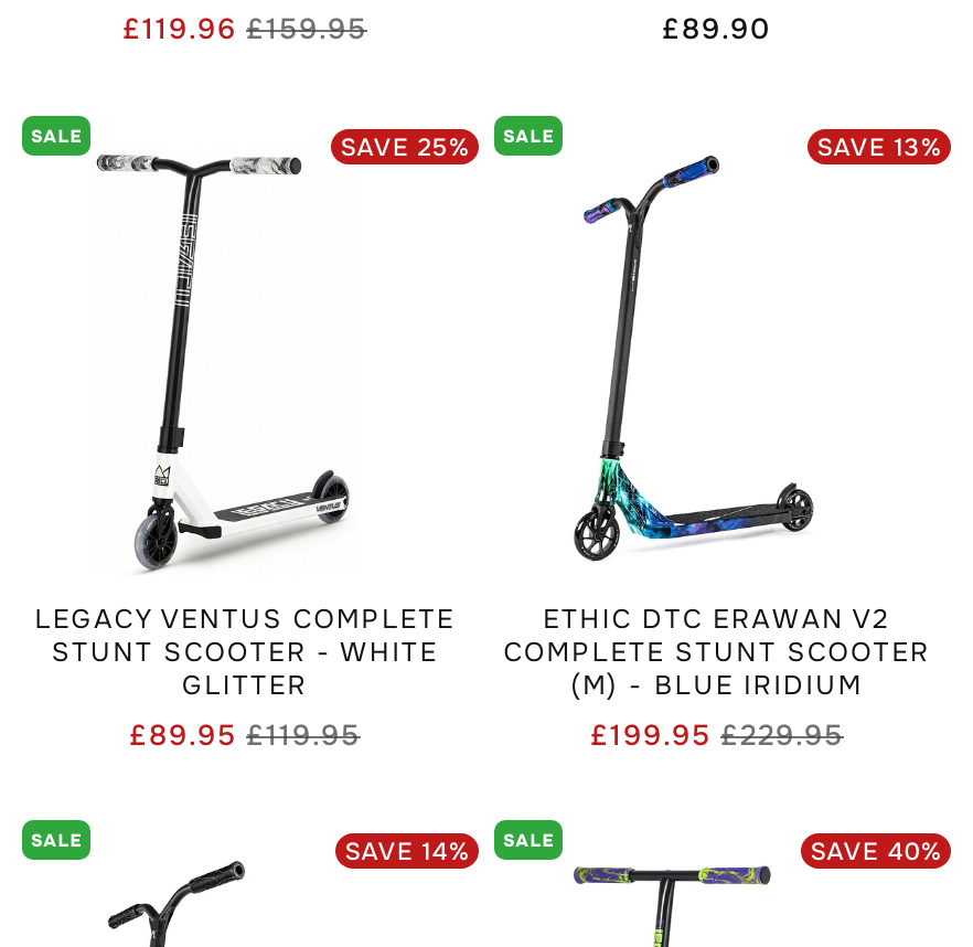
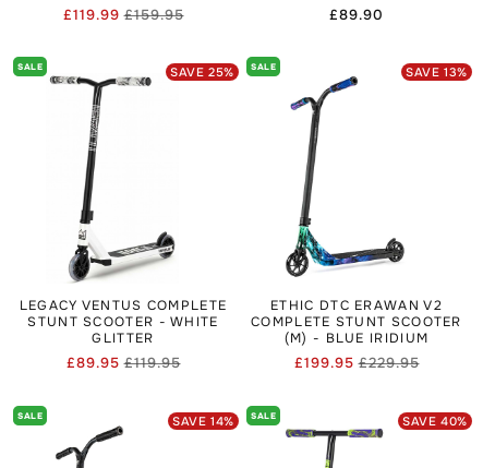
[122,11,237,48] £119.96 -> [63,5,119,24] £119.99

